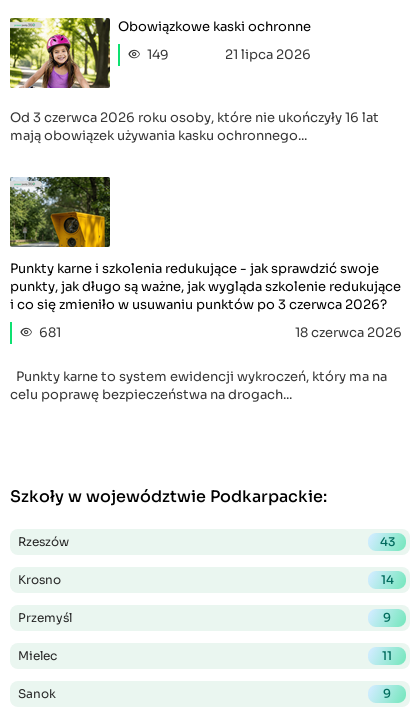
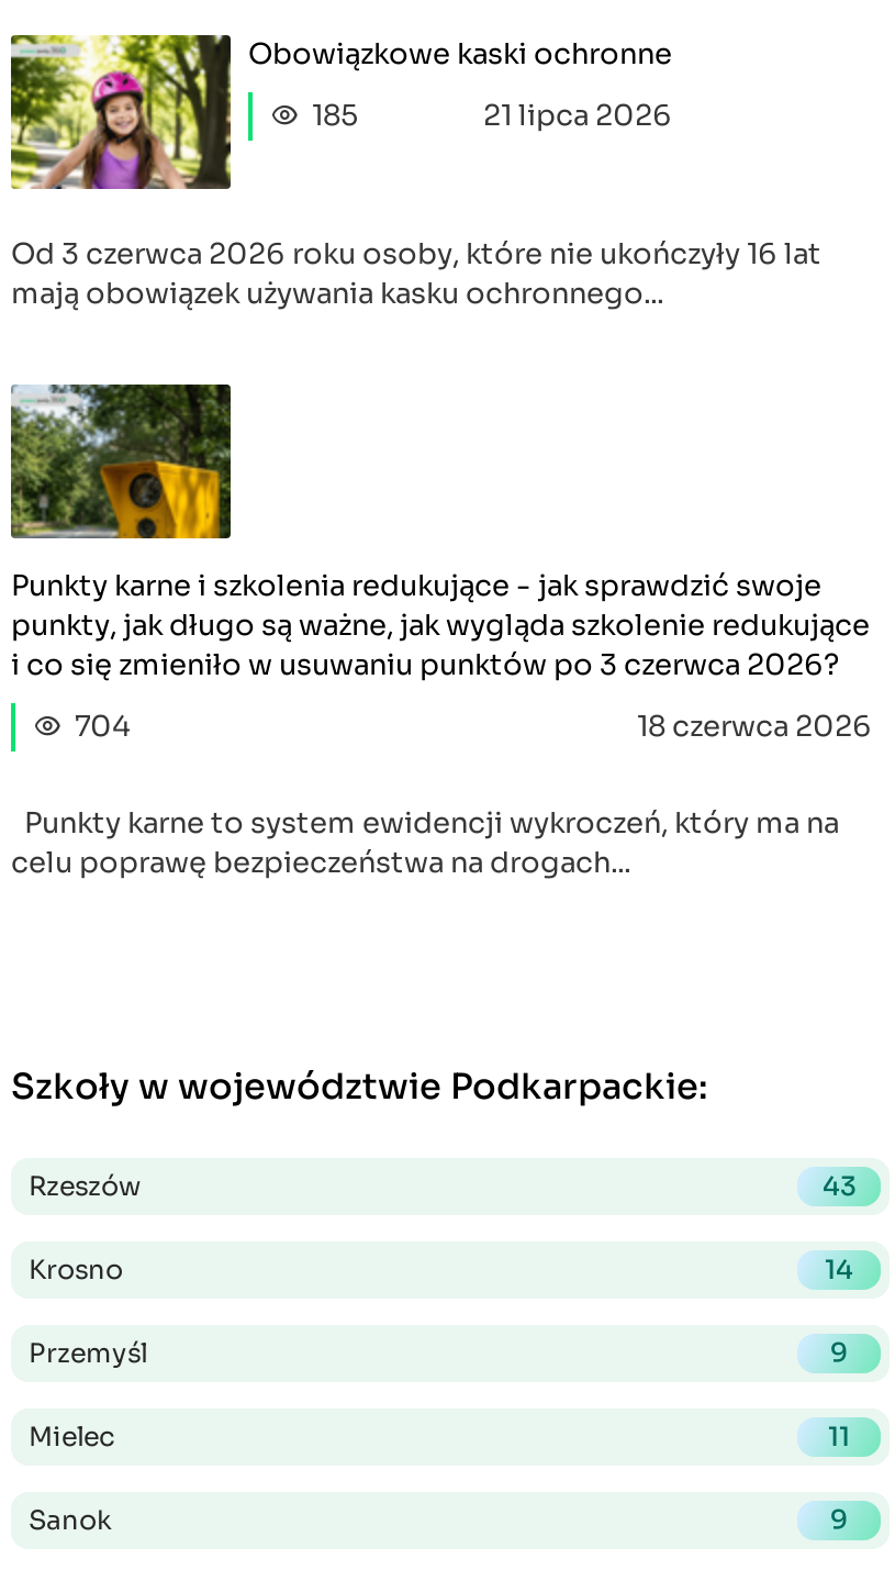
[147,45,169,62] 149 -> [312,96,358,133] 185
[39,323,61,340] 681 -> [75,706,130,744] 704

